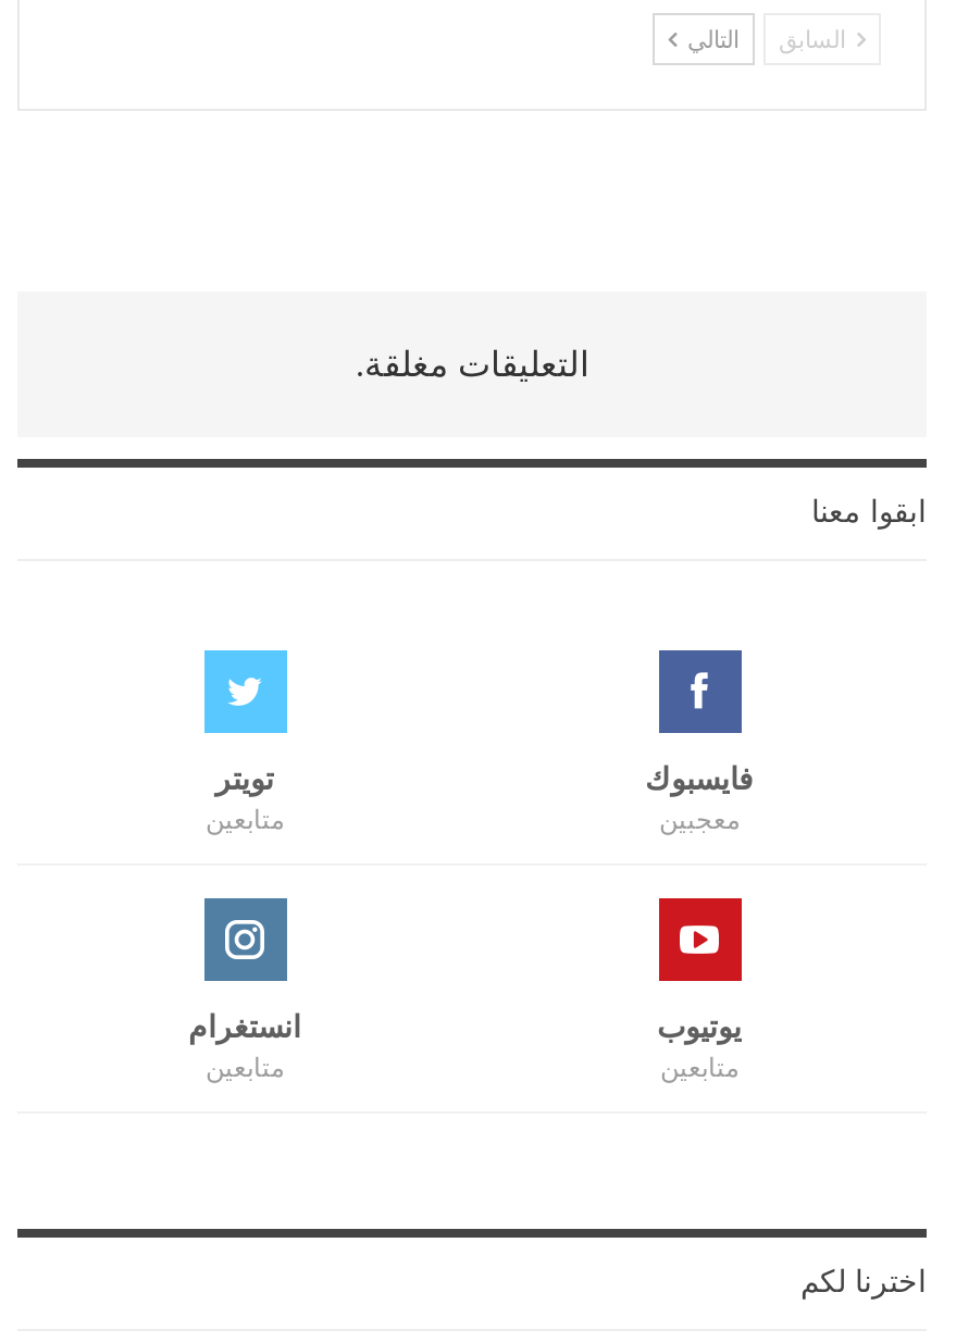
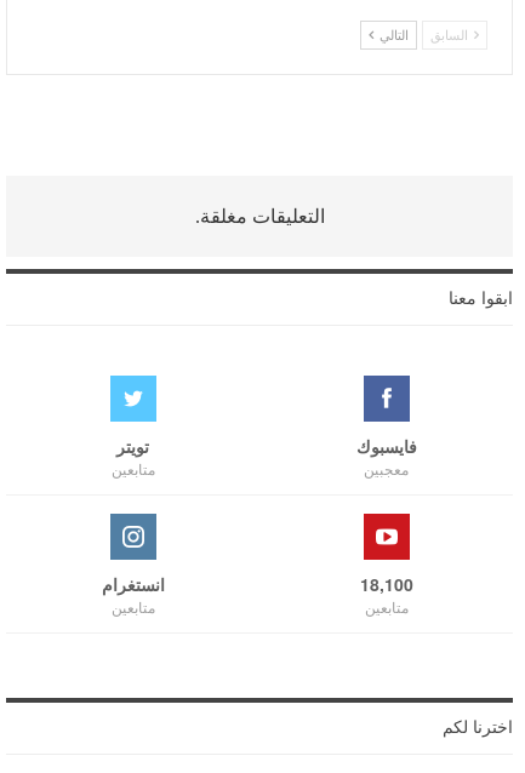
[657,1003,742,1046] يوتيوب -> [359,572,413,596] 18,100

